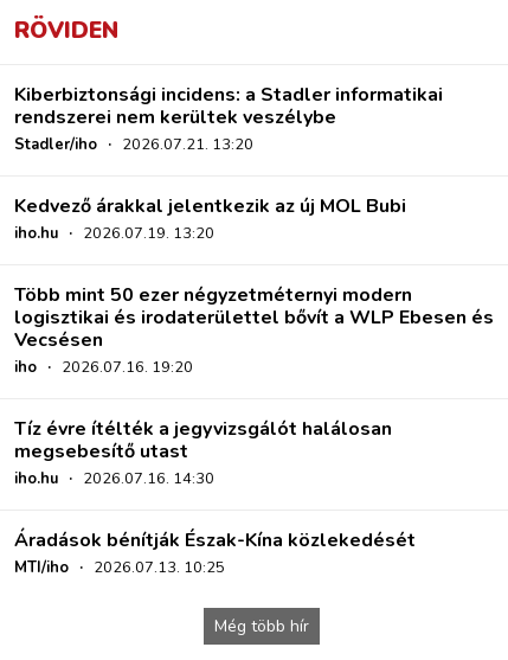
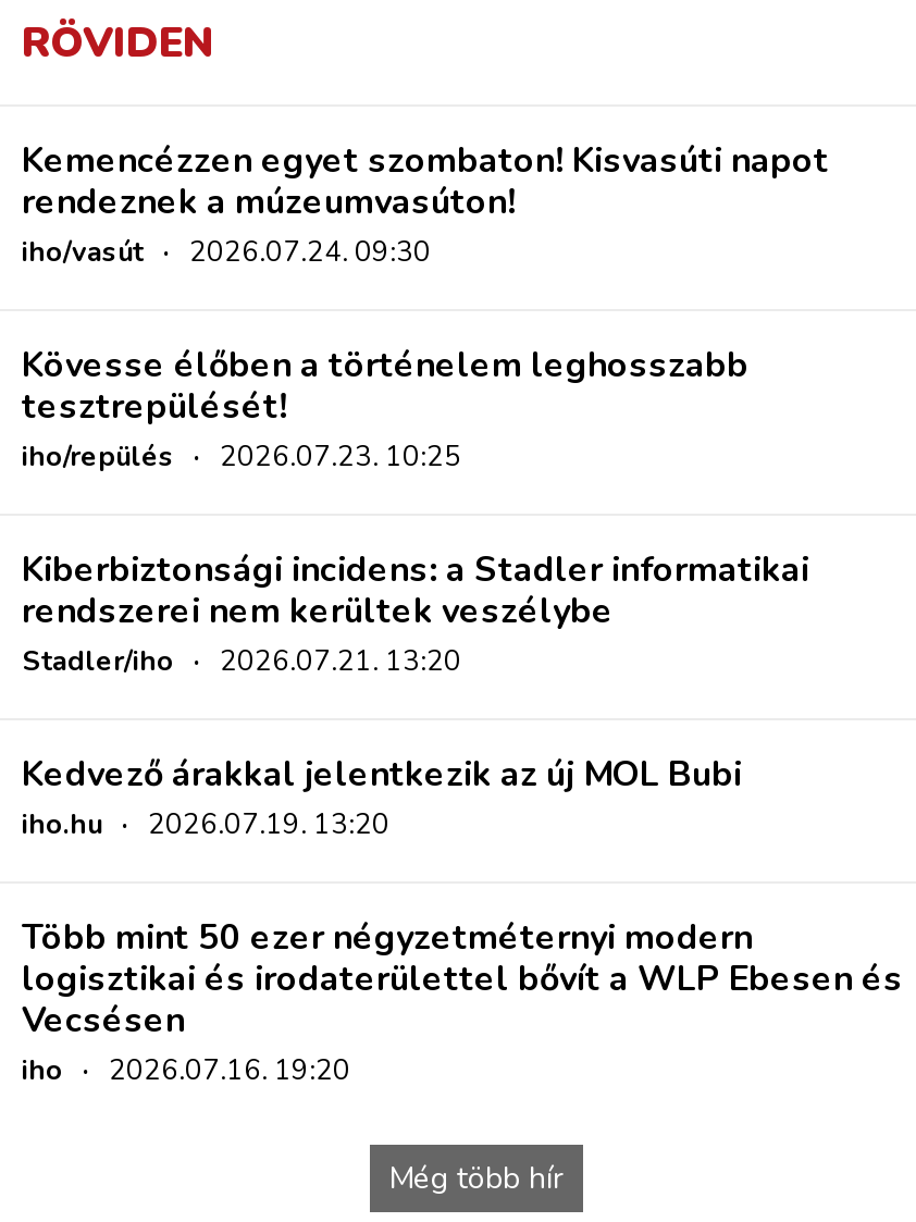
none -> [22,137,829,477] Kemencézzen egyet szombaton! Kisvasúti napot | rendeznek a múzeumvasúton! | iho/vasút · 2026.07.24. 09:30 | Kövesse élőben a történelem leghosszabb | tesztrepülését! | iho/repülés · 2026.07.23. 10:25
moved [14,82,494,378] -> [22,546,903,1090]: Kiberbiztonsági incidens: a Stadler informatikai | rendszerei nem kerültek veszélybe | Stadler/iho · 2026.07.21. 13:20 | ... | Vecsésen | iho · 2026.07.16. 19:20
[14,416,416,578] Tíz évre ítélték a jegyvizsgálót halálosan | megsebesítő utast | iho.hu · 2026.07.16. 14:30 | Áradások bénítják Észak-Kína közlekedését | MTI/iho · 2026.07.13. 10:25 -> none

